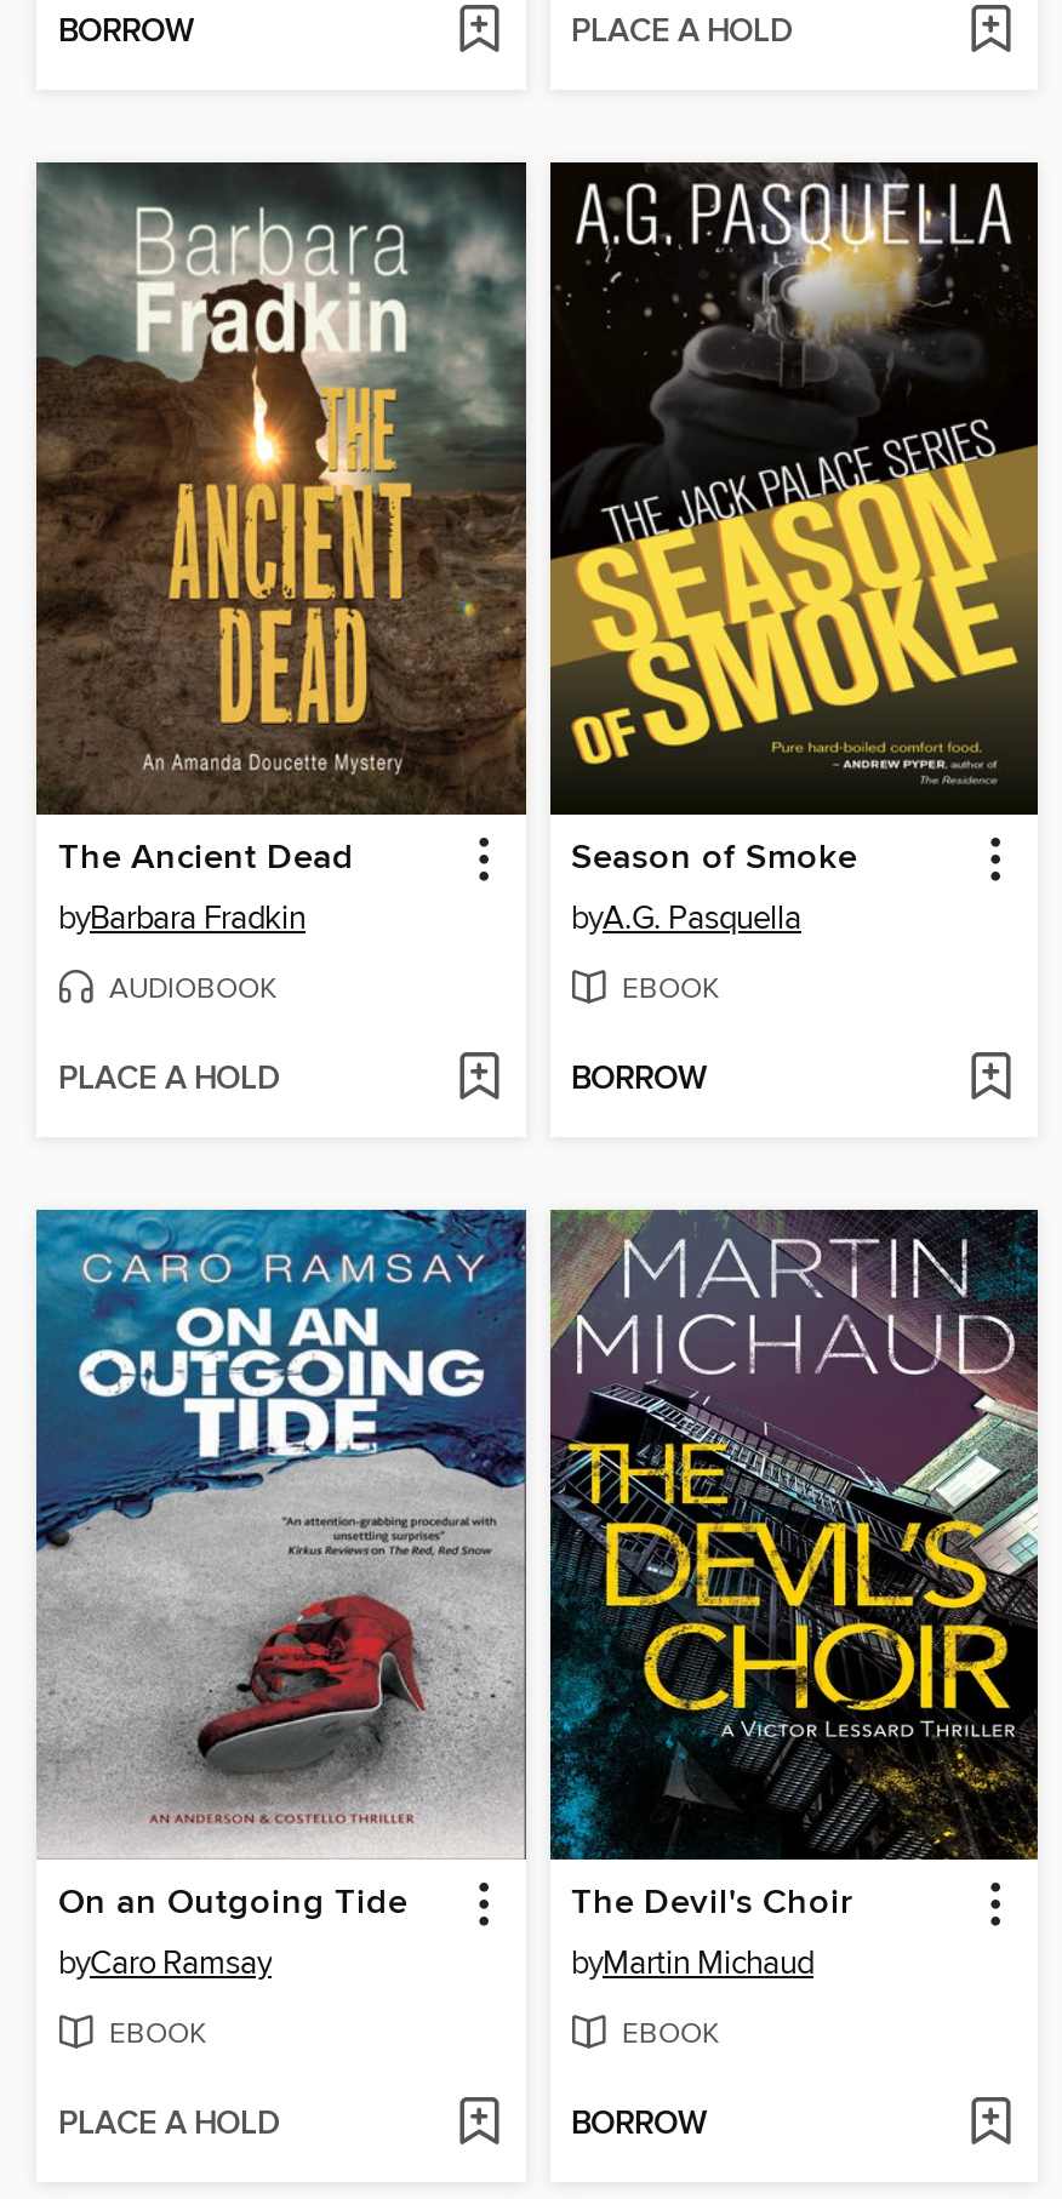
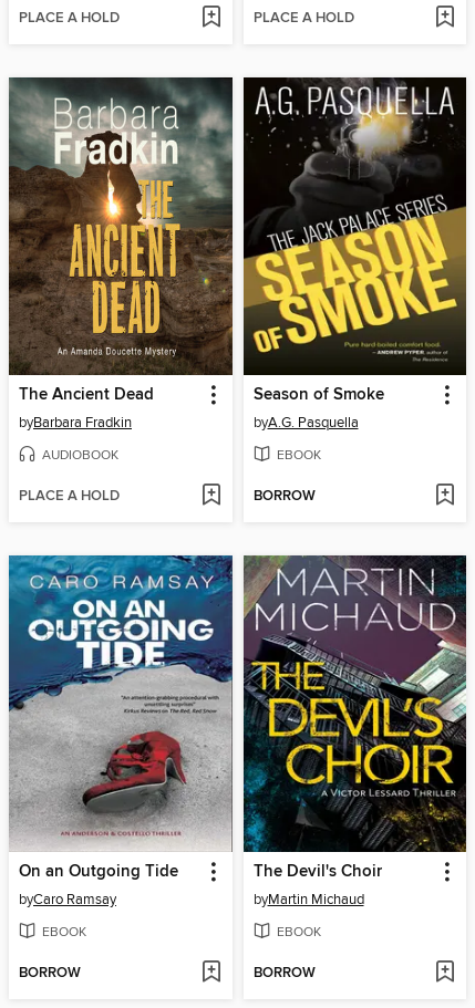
[58,13,194,54] BORROW -> [19,9,120,28] PLACE A HOLD
[58,2104,279,2145] PLACE A HOLD -> [19,964,81,982] BORROW

